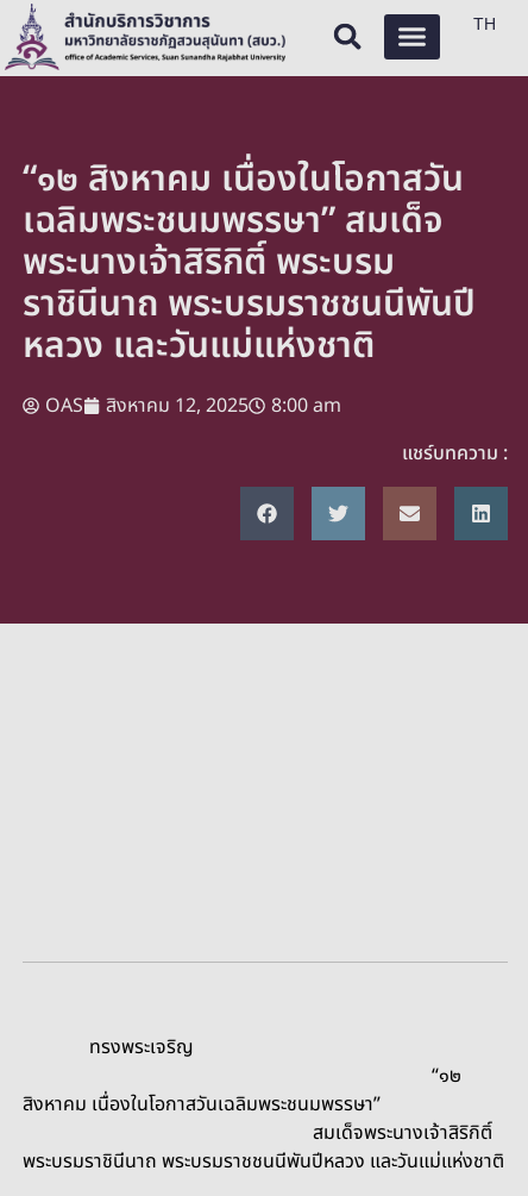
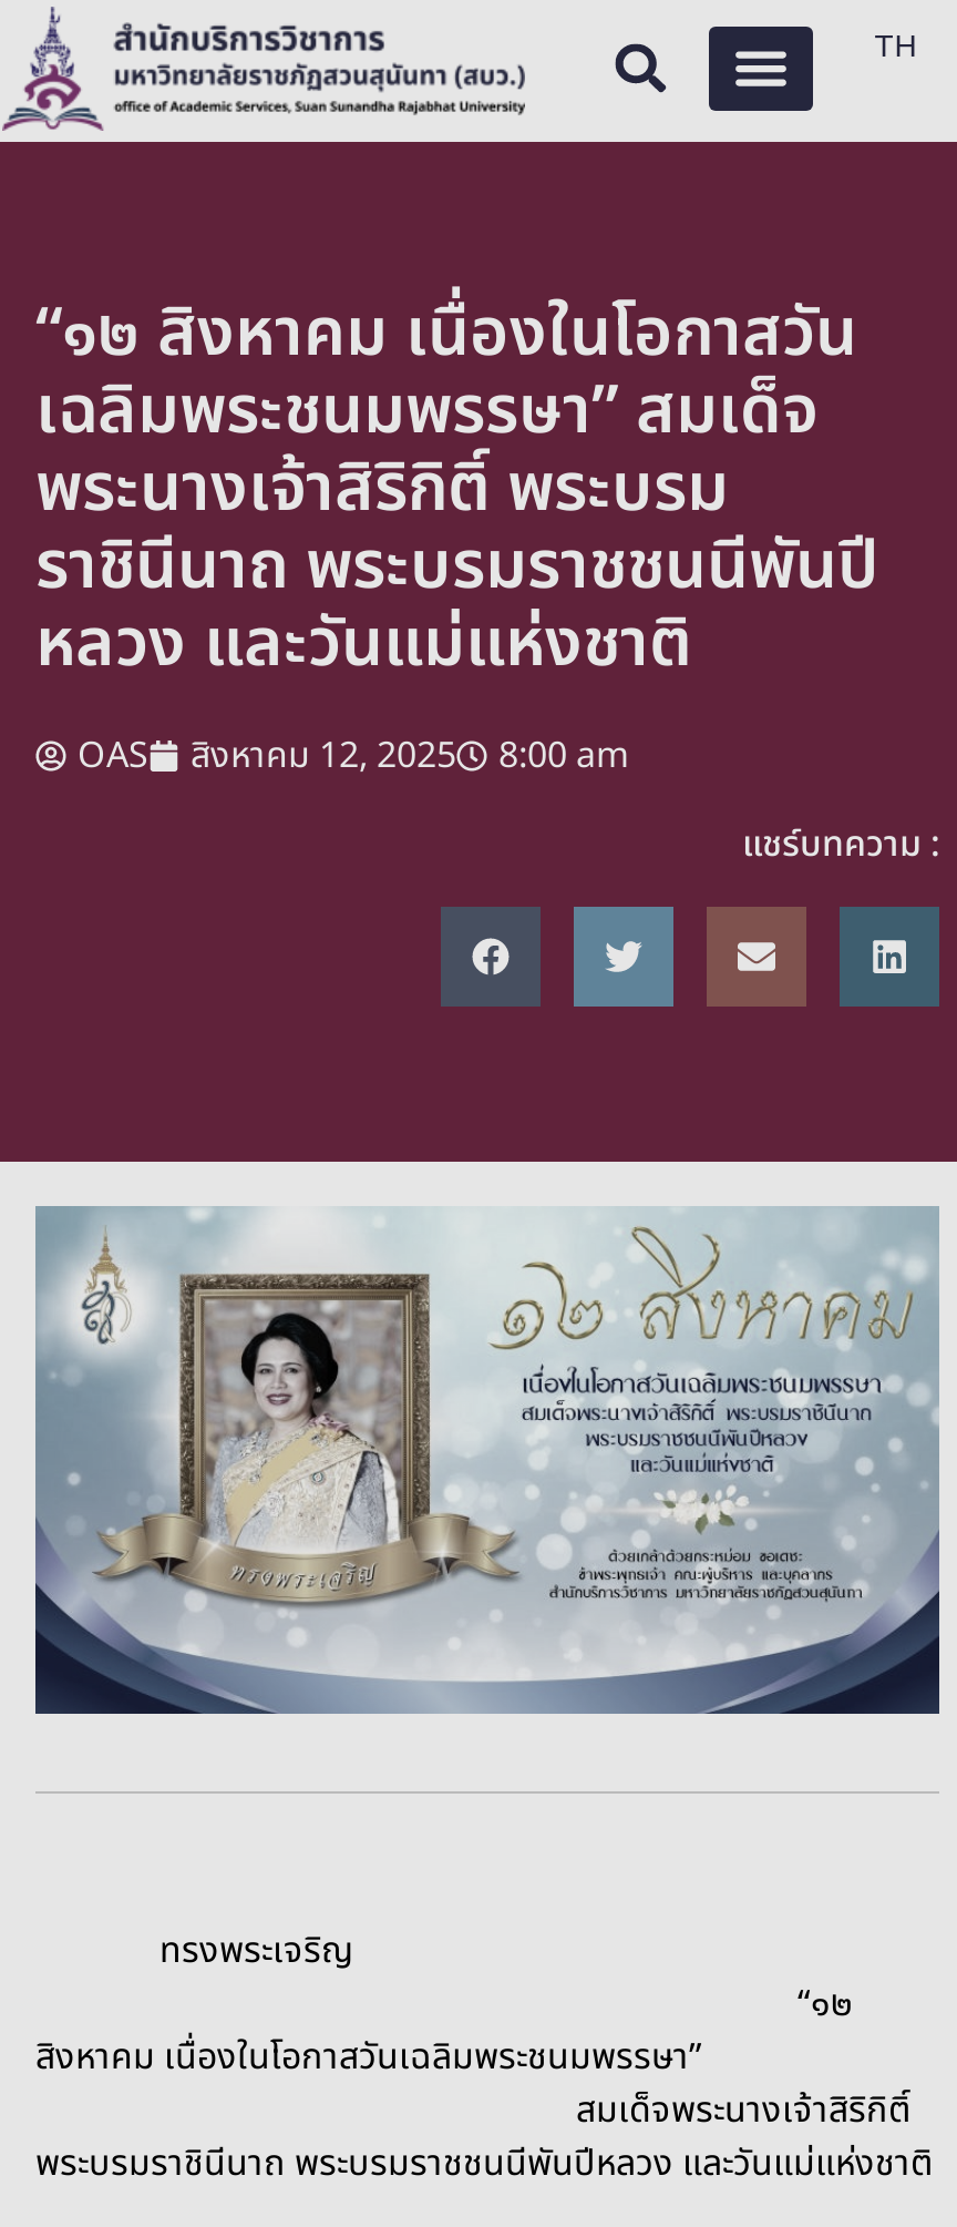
none -> [33,1204,941,1716] [image]

